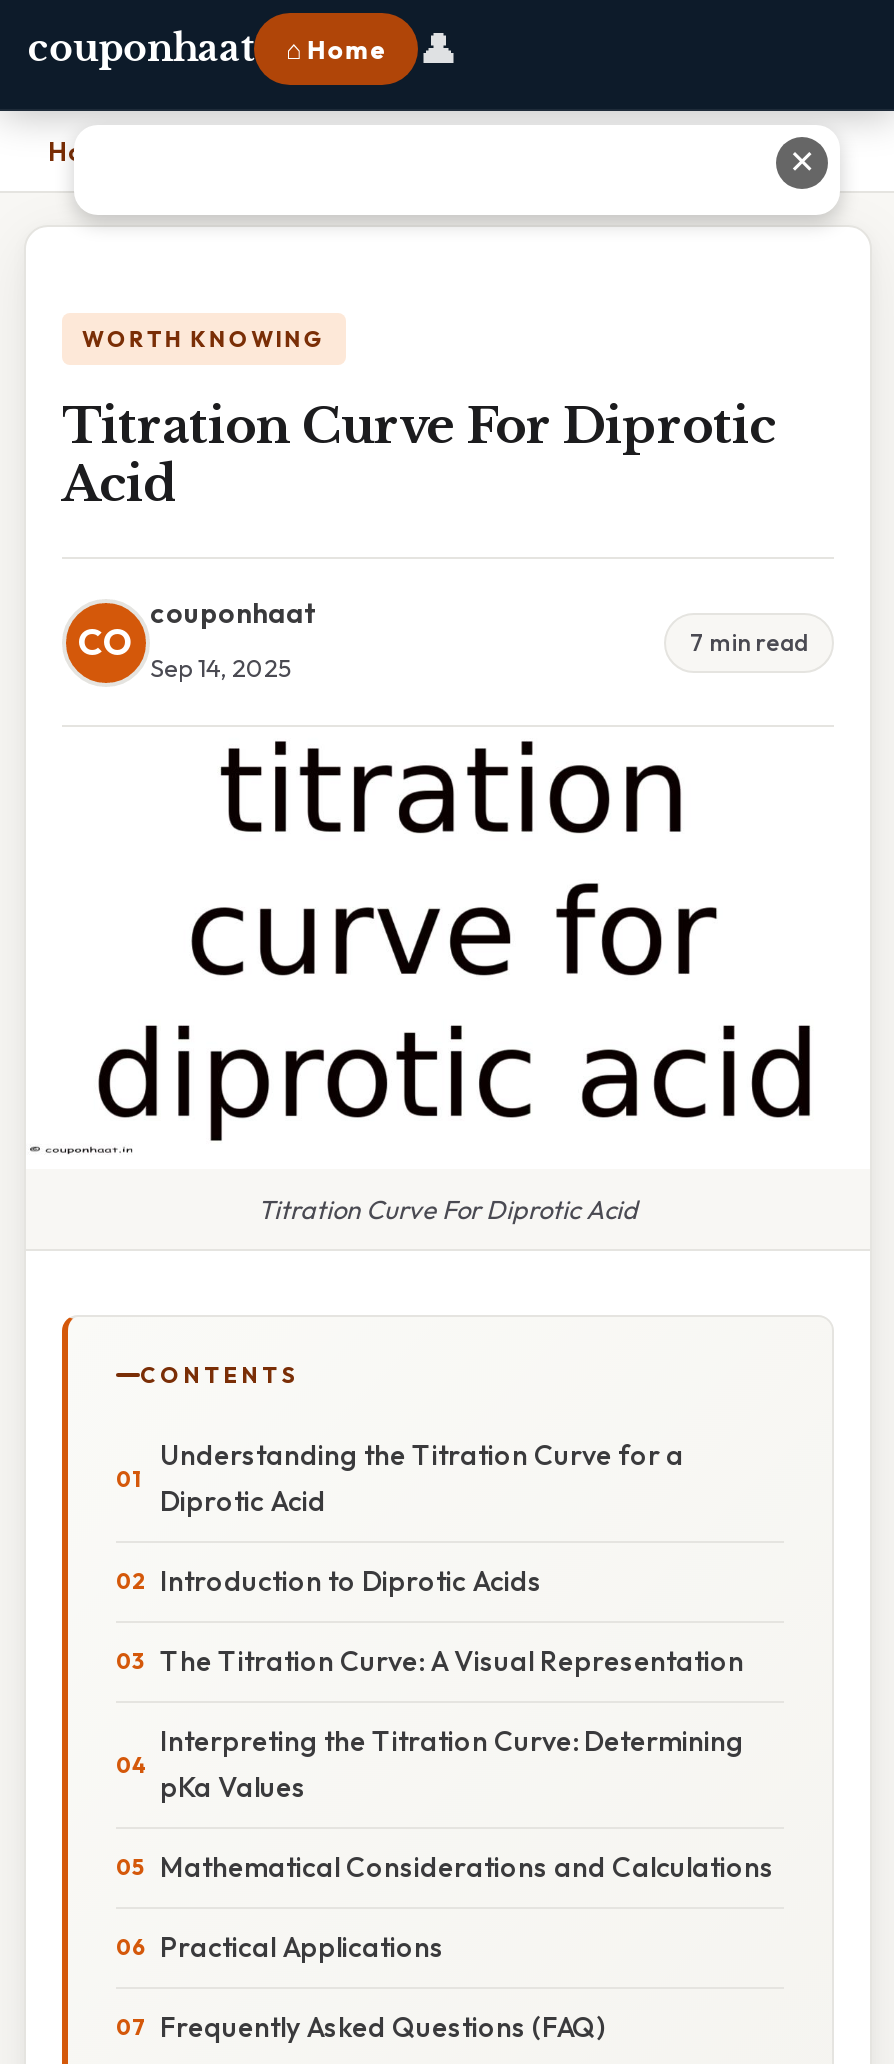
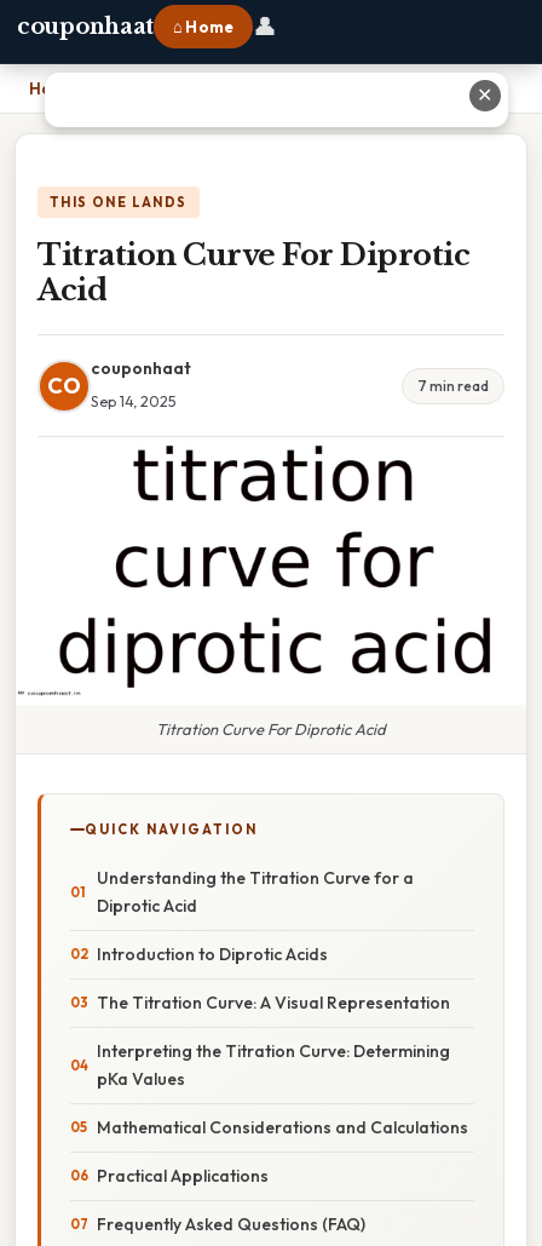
[82,325,326,353] WORTH KNOWING -> [50,194,187,211] THIS ONE LANDS
[140,1361,300,1389] CONTENTS -> [85,821,258,838] QUICK NAVIGATION

